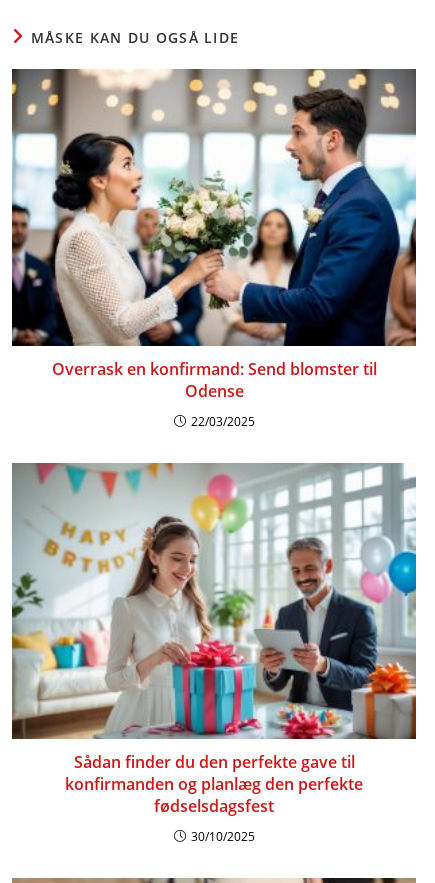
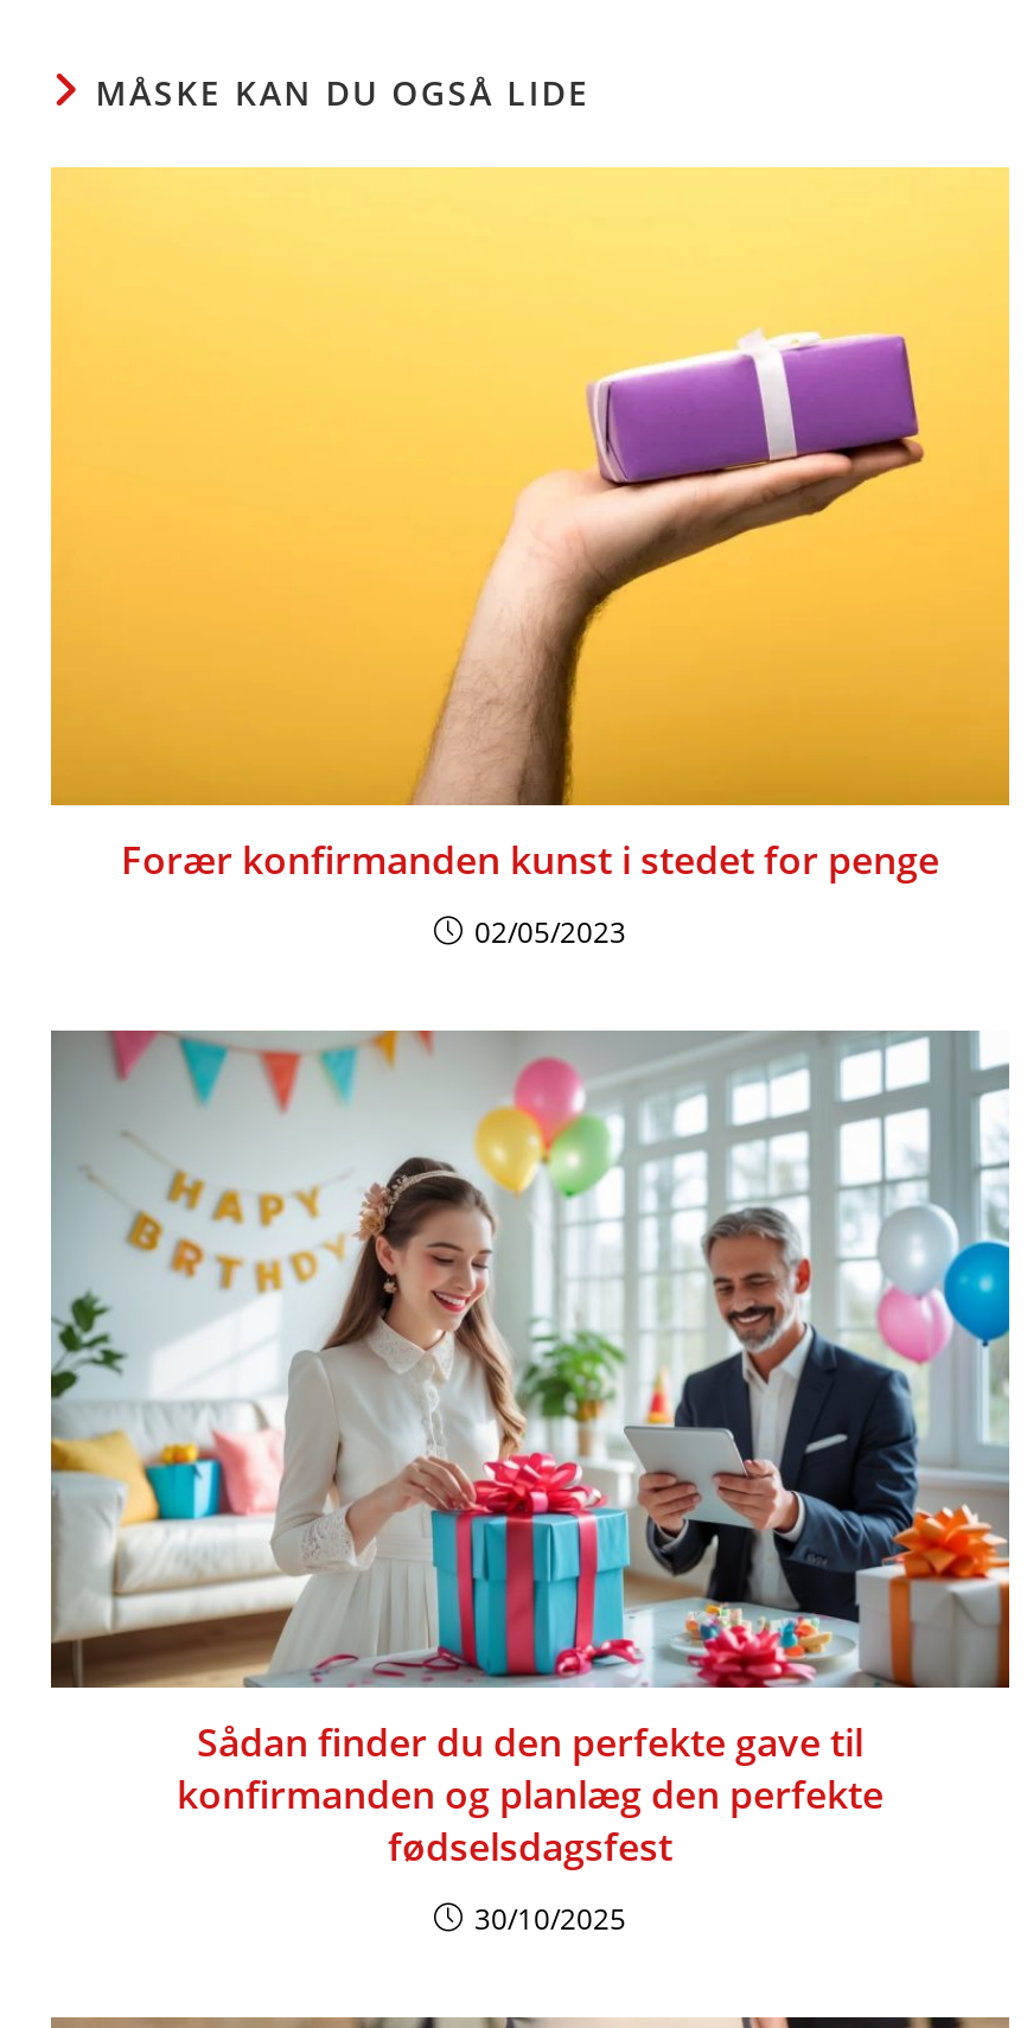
[11,68,417,401] [image] | Overrask en konfirmand: Send blomster til | Odense -> [49,166,1012,886] [image] | Forær konfirmanden kunst i stedet for penge
[190,412,254,429] 22/03/2025 -> [474,912,626,952] 02/05/2023

